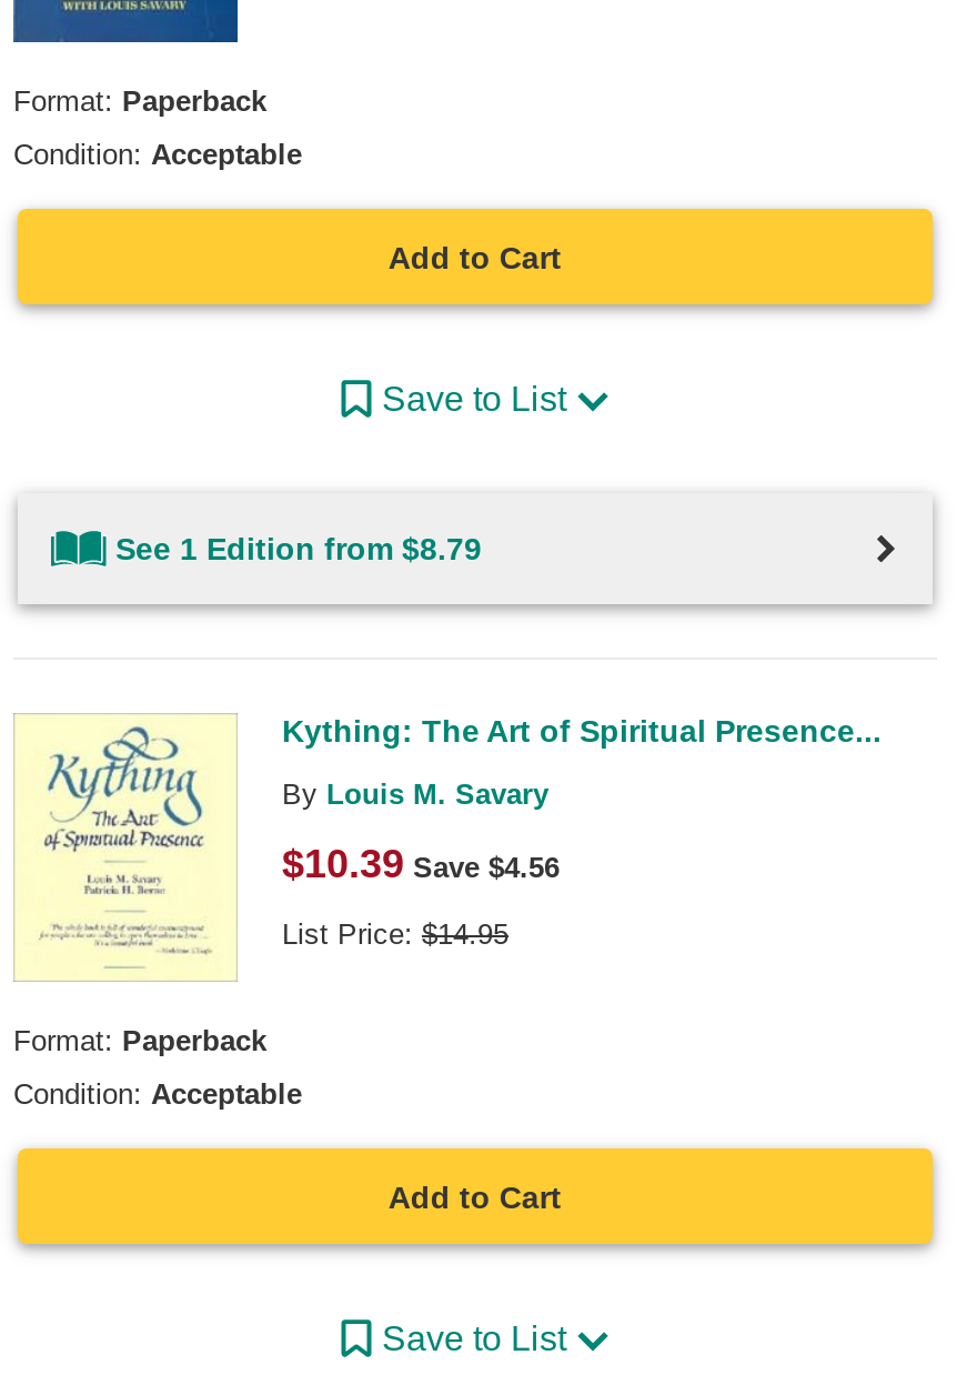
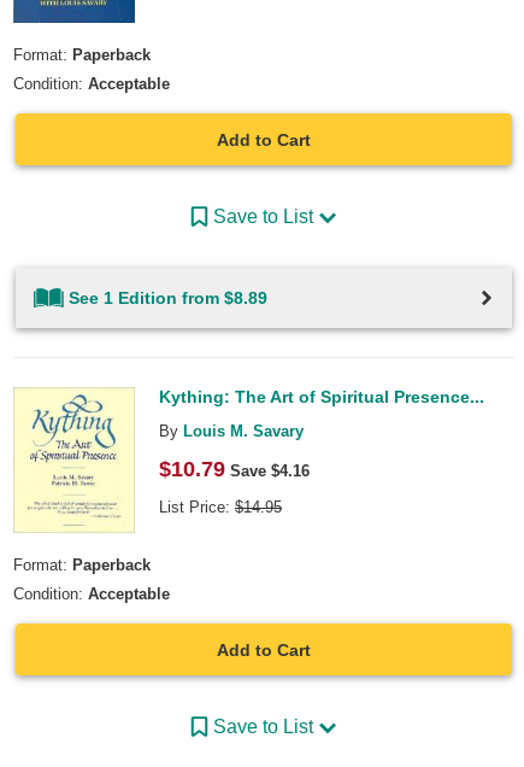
[115,532,482,567] See 1 Edition from $8.79 -> [69,289,267,308] See 1 Edition from $8.89
[282,843,560,887] $10.39 Save $4.56 -> [159,457,310,482] $10.79 Save $4.16

